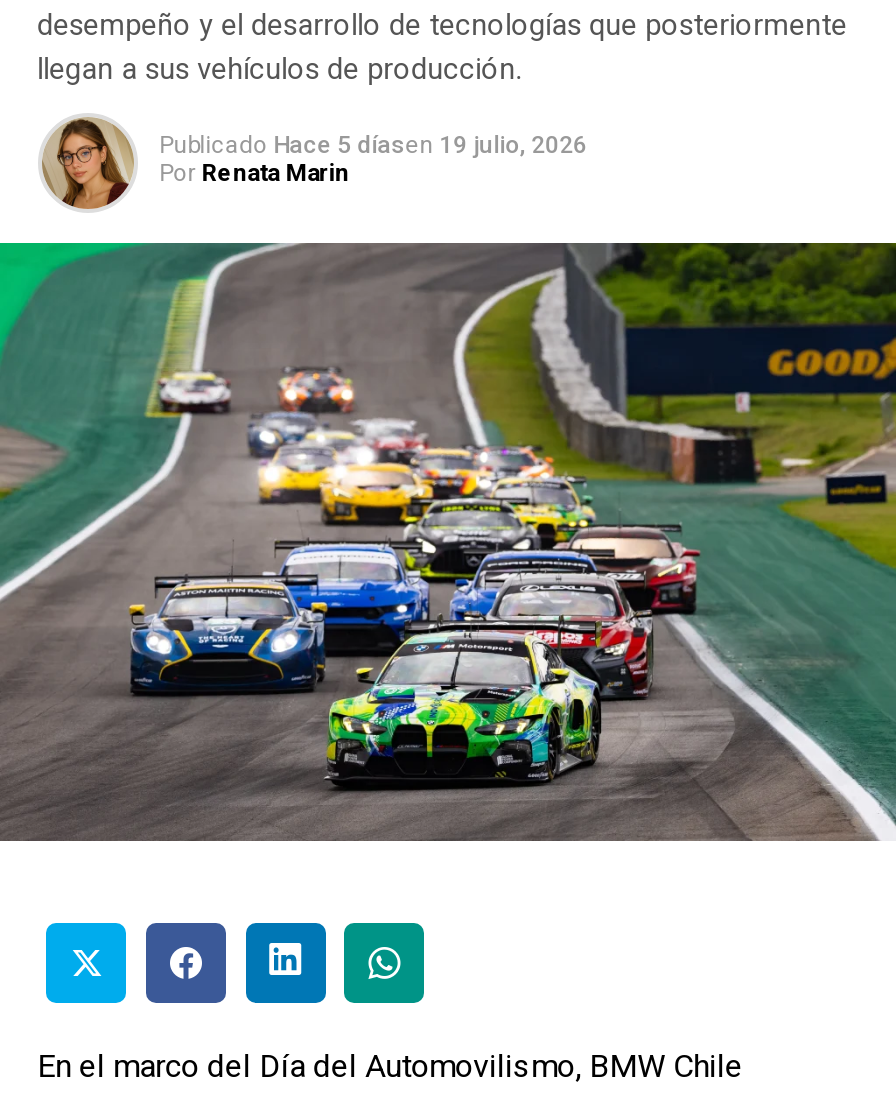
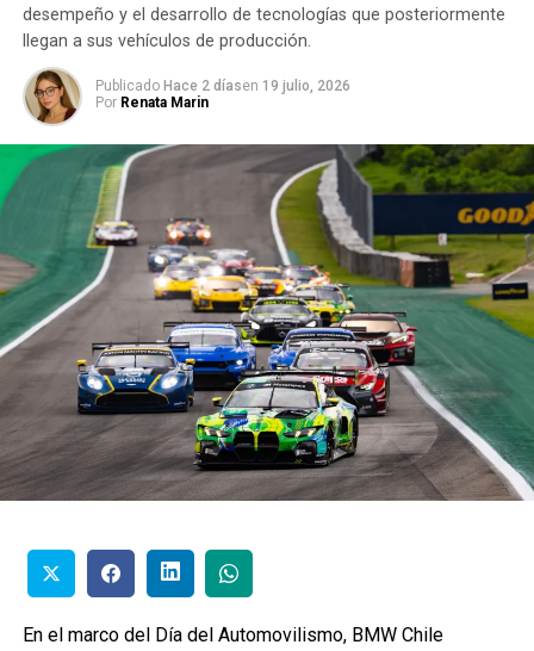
[159,130,587,158] Publicado Hace 5 díasen 19 julio, 2026 -> [95,78,350,94] Publicado Hace 2 díasen 19 julio, 2026

